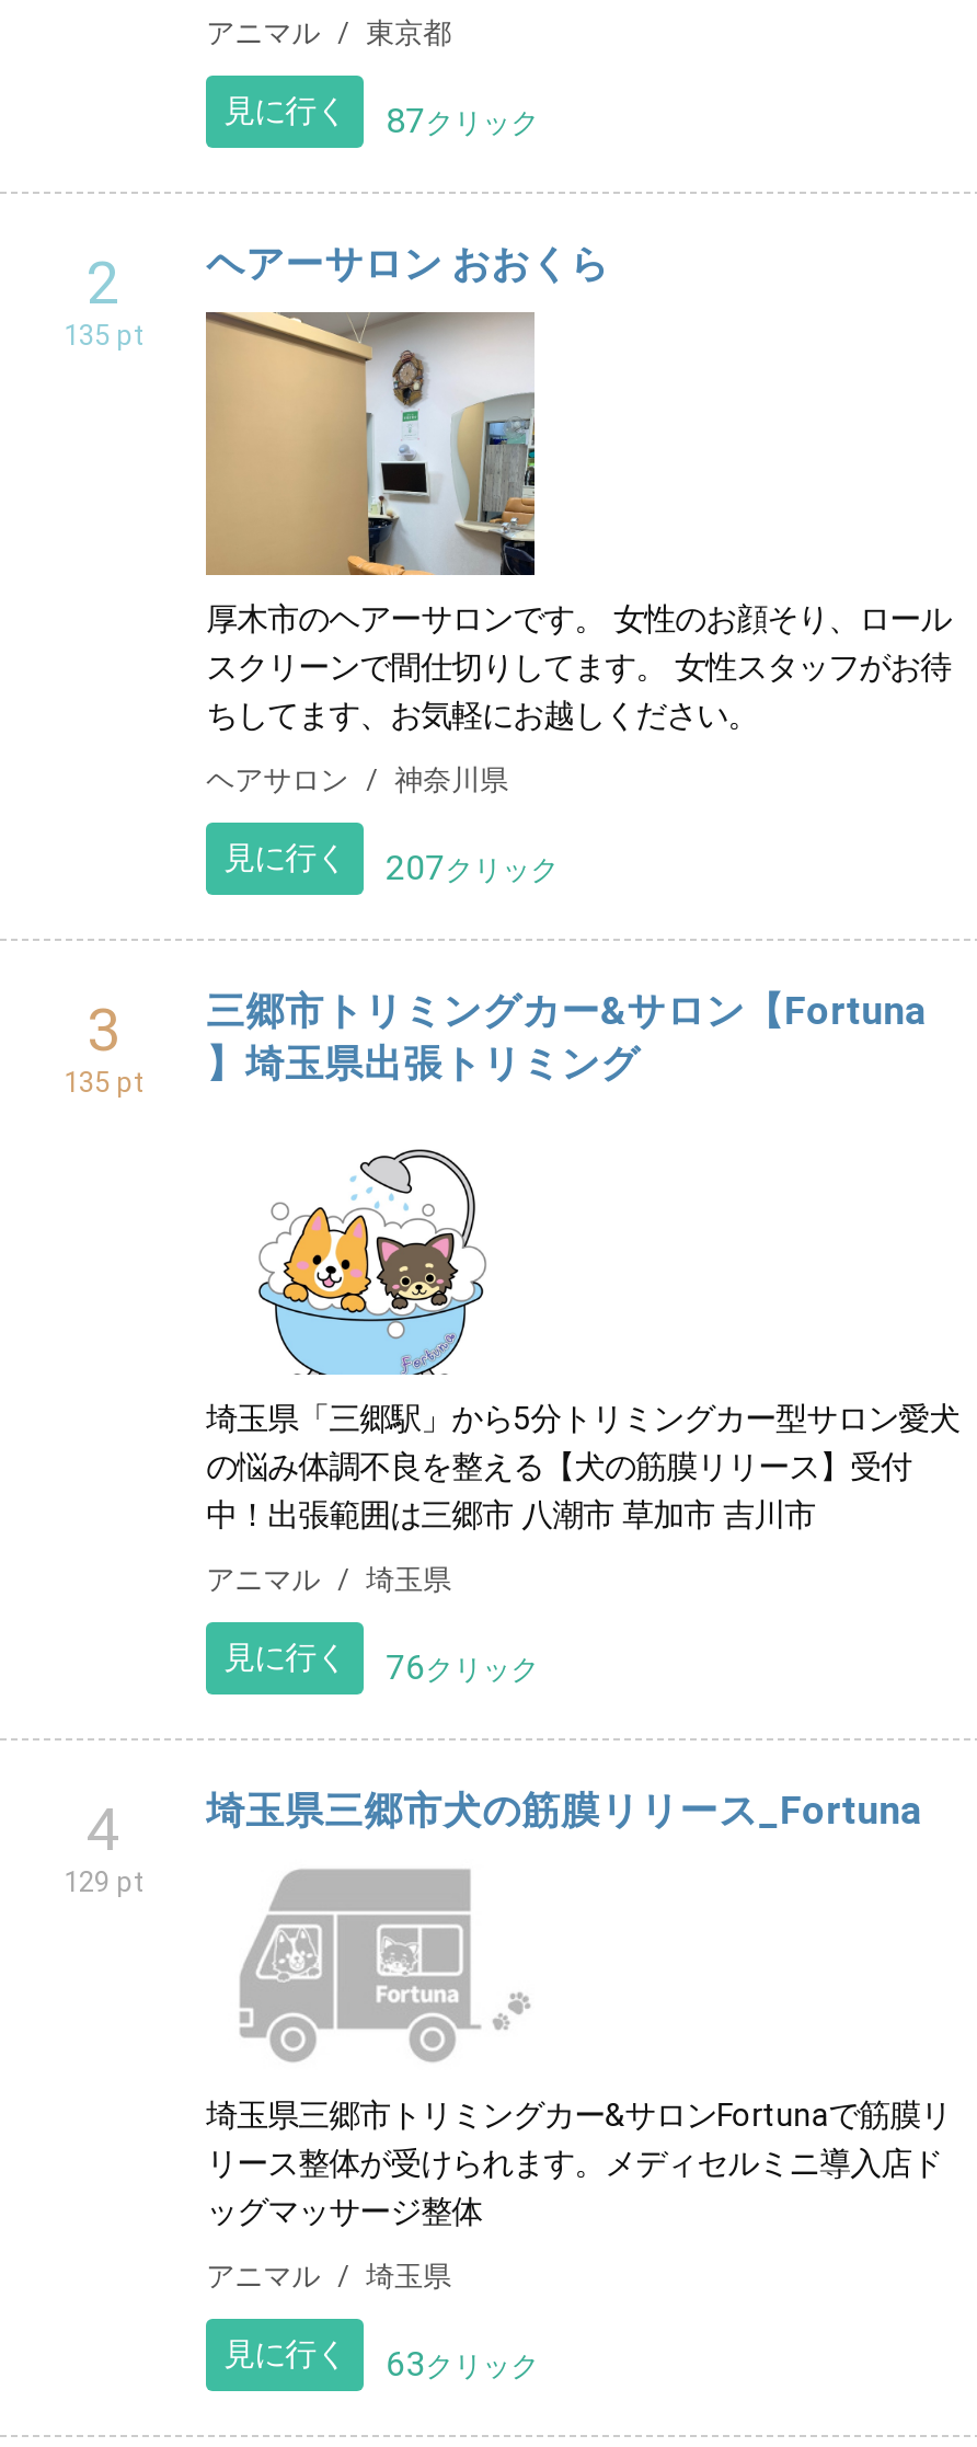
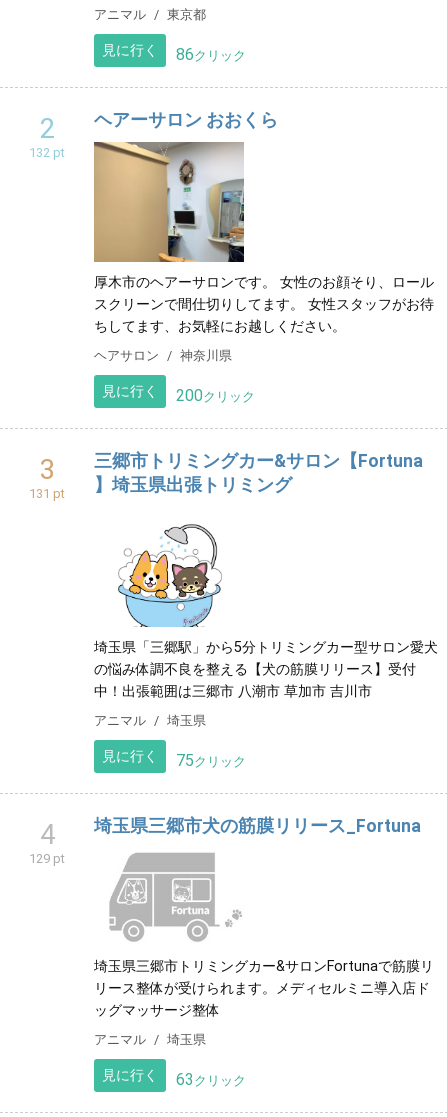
[224,93,539,141] 見に行く 87クリック -> [102,42,246,64] 見に行く 86クリック
[64,318,142,351] 135 pt -> [29,145,65,160] 132 pt
[224,840,559,888] 見に行く 207クリック -> [102,383,255,405] 見に行く 200クリック
[64,1041,640,1098] 135 pt 】埼玉県出張トリミング -> [29,475,292,501] 131 pt 】埼玉県出張トリミング
[224,1639,539,1687] 見に行く 76クリック -> [102,748,246,770] 見に行く 75クリック

